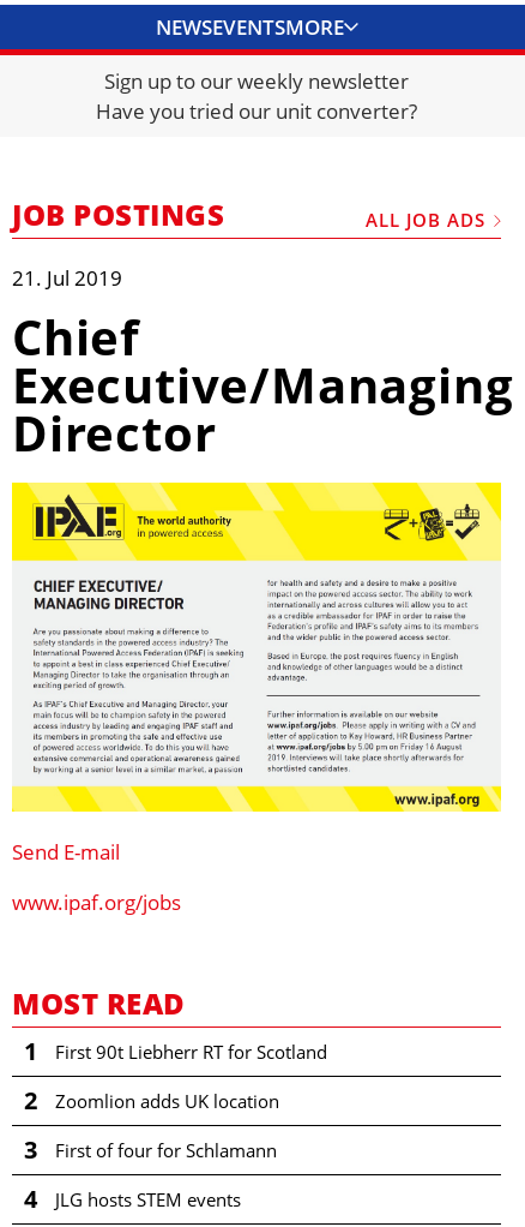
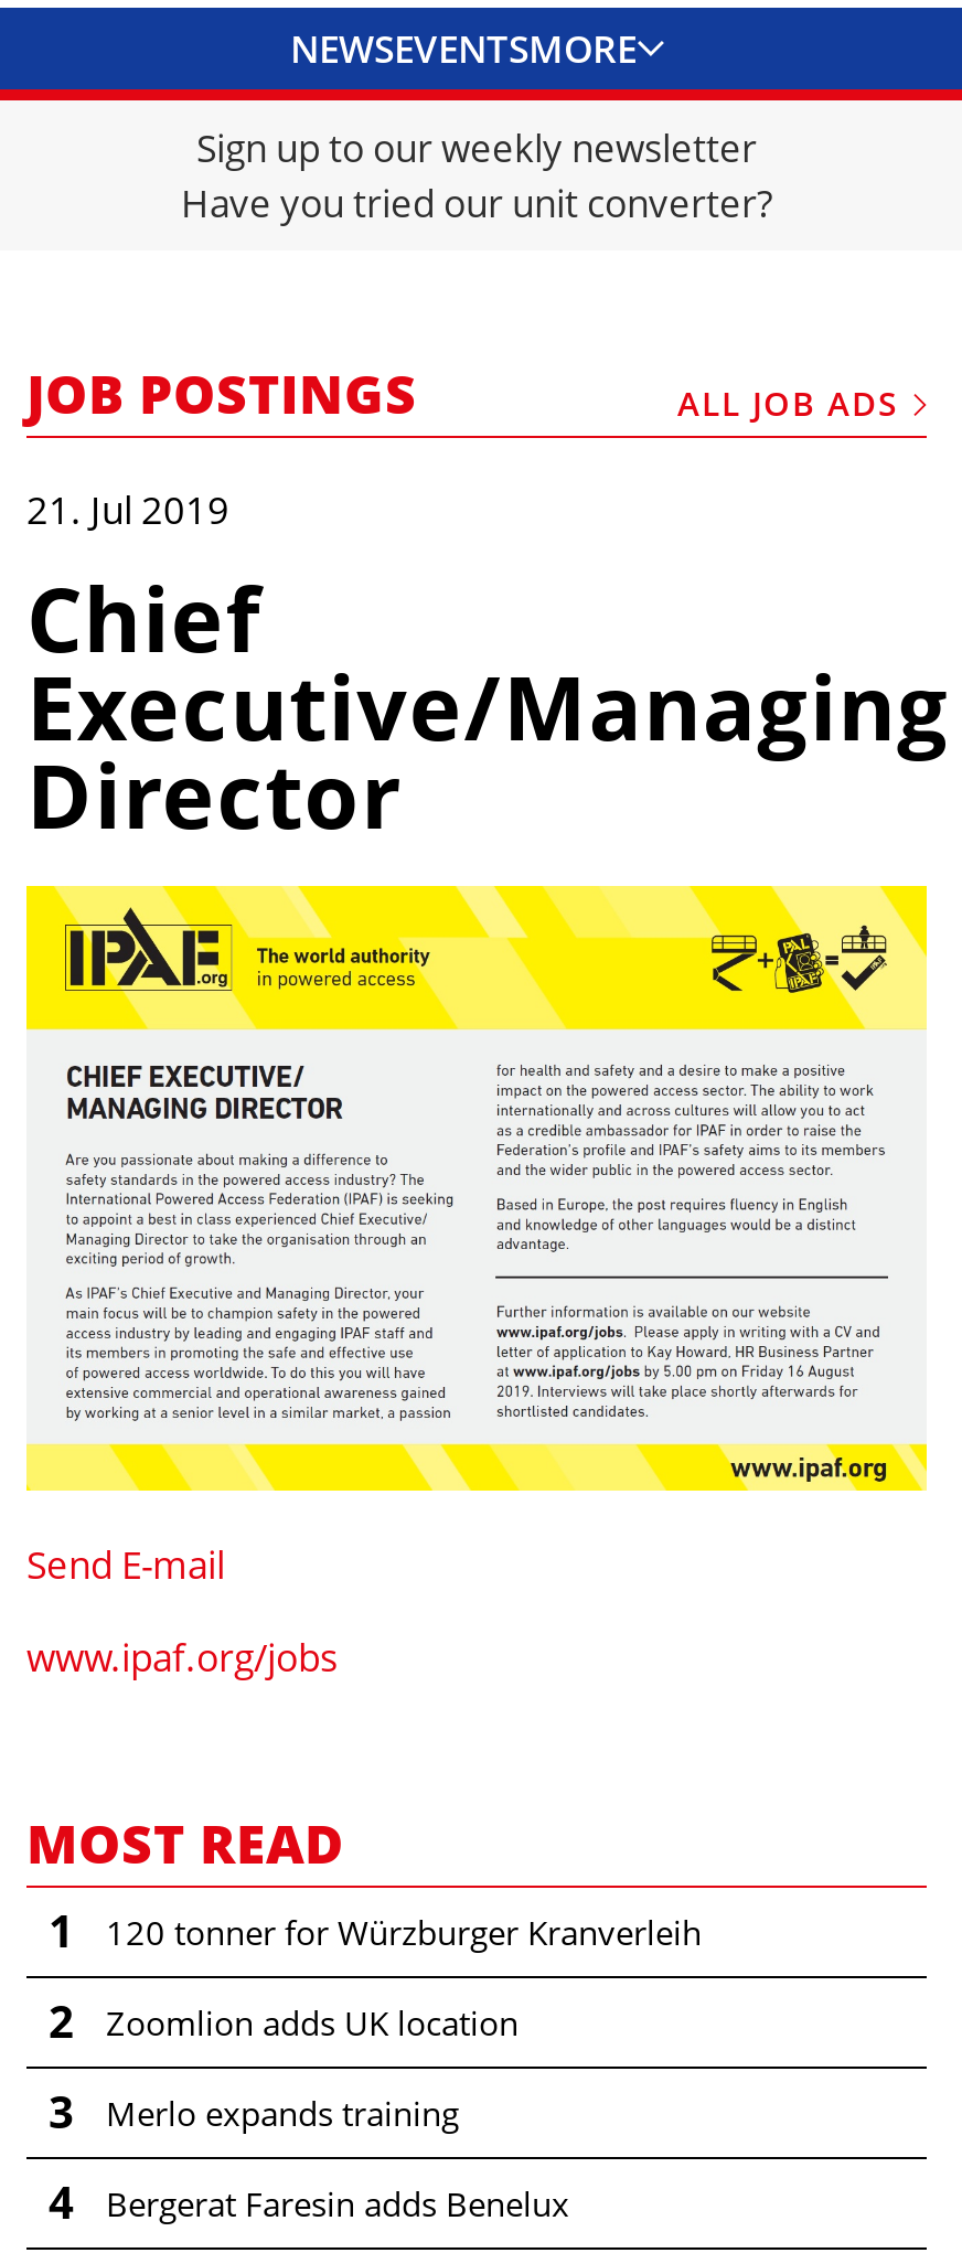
[55,1040,327,1064] First 90t Liebherr RT for Scotland -> [106,1910,702,1954] 120 tonner for Würzburger Kranverleih
[55,1138,277,1162] First of four for Schlamann -> [106,2091,459,2135] Merlo expands training
[55,1188,241,1212] JLG hosts STEM events -> [106,2182,569,2226] Bergerat Faresin adds Benelux

